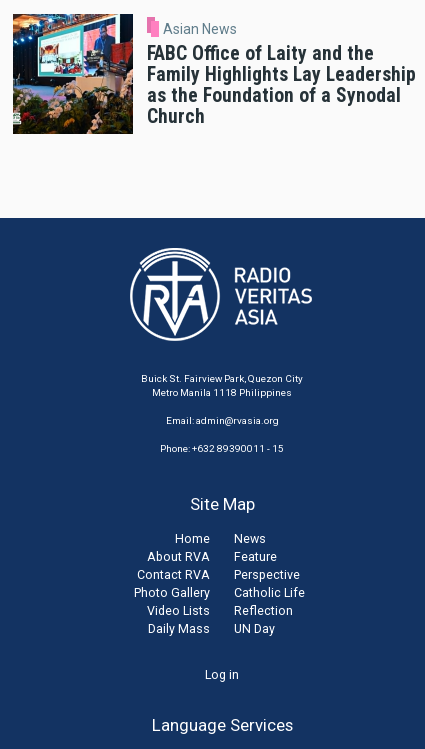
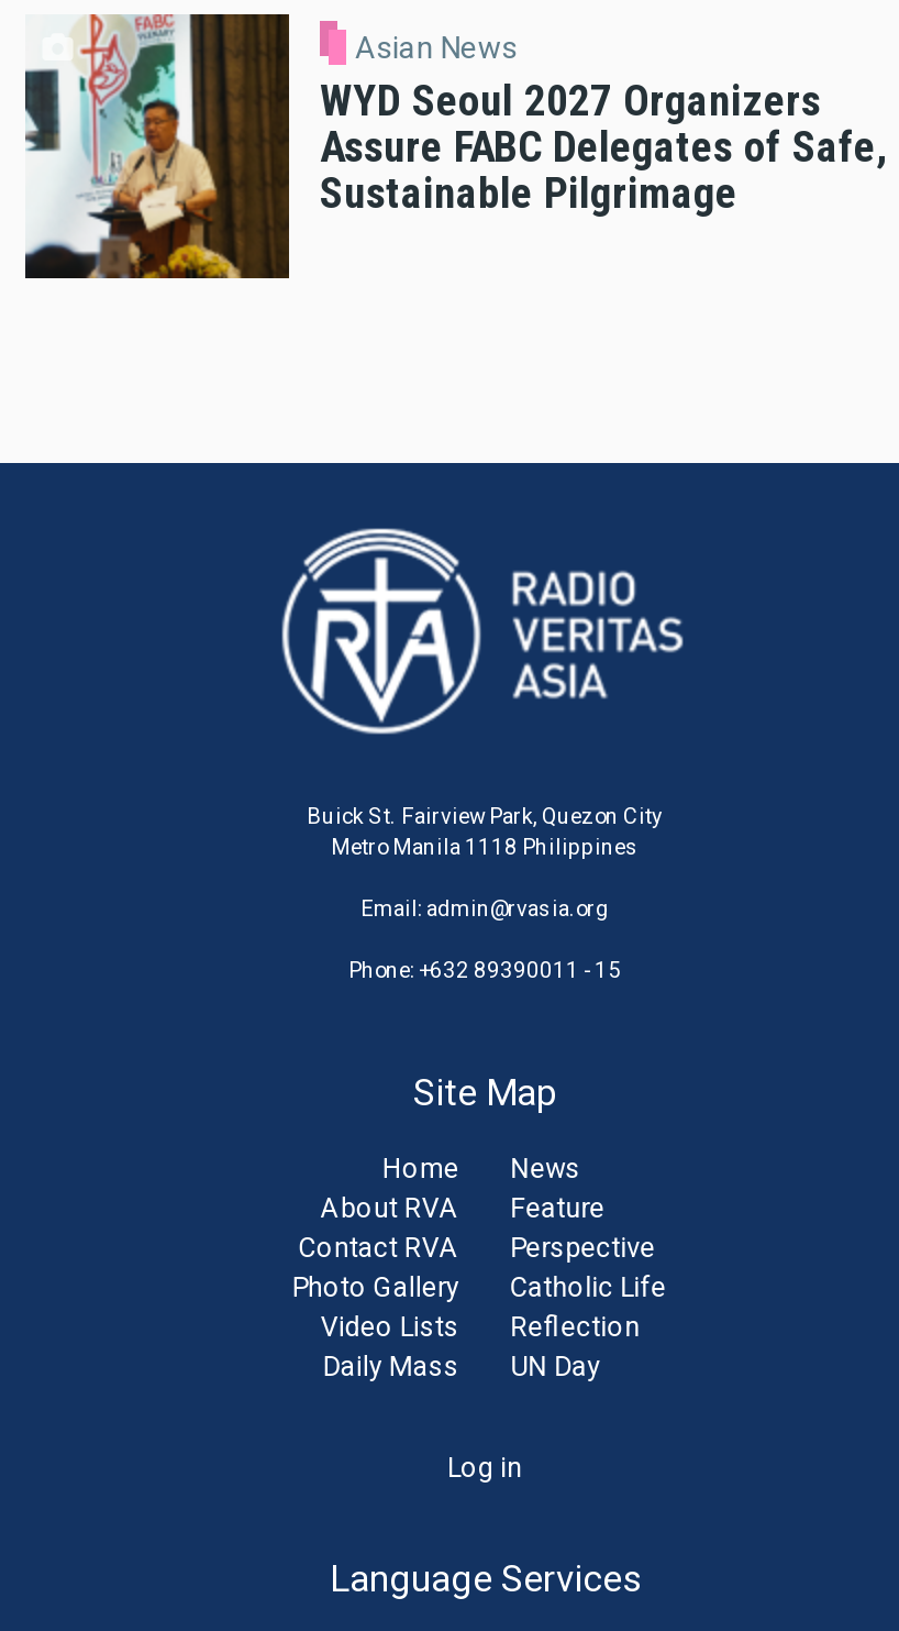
[12,13,416,135] [image] | FABC Office of Laity and the | Family Highlights Lay Leadership | as the Foundation of a Synodal | Church -> [23,12,887,280] [image] | WYD Seoul 2027 Organizers | Assure FABC Delegates of Safe, | Sustainable Pilgrimage

